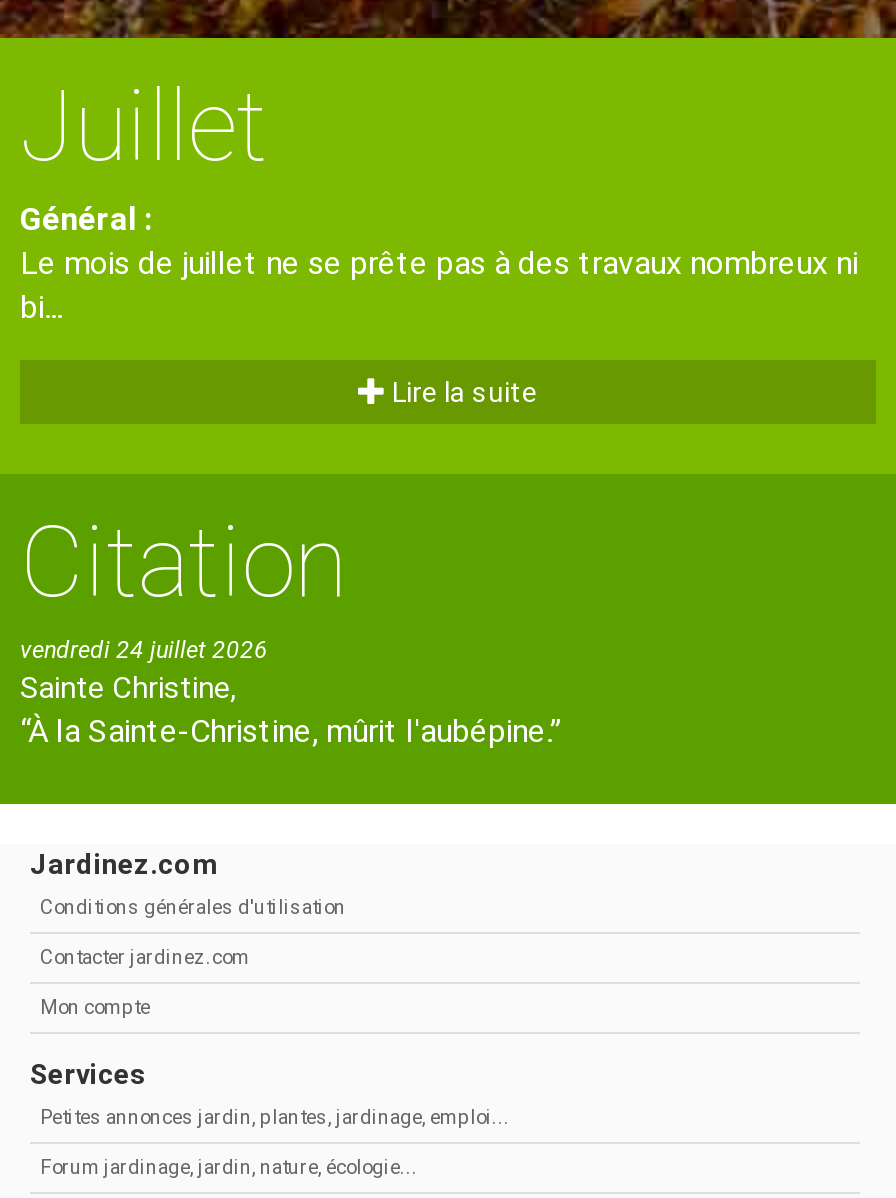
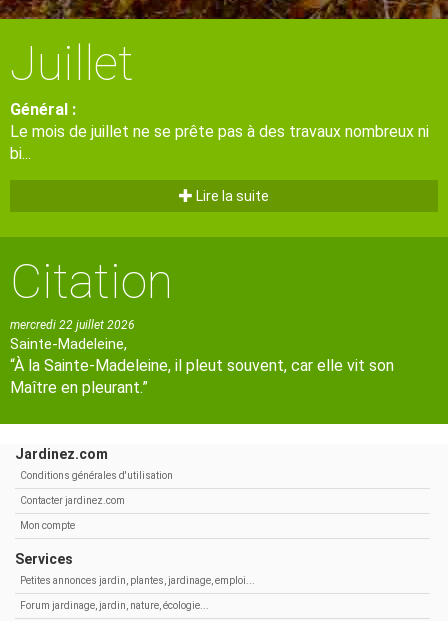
[20,637,562,751] vendredi 24 juillet 2026 | Sainte Christine, | “À la Sainte-Christine, mûrit l'aubépine.” -> [10,318,394,397] mercredi 22 juillet 2026 | Sainte-Madeleine, | “À la Sainte-Madeleine, il pleut souvent, car elle vit son | Maître en pleurant.”

